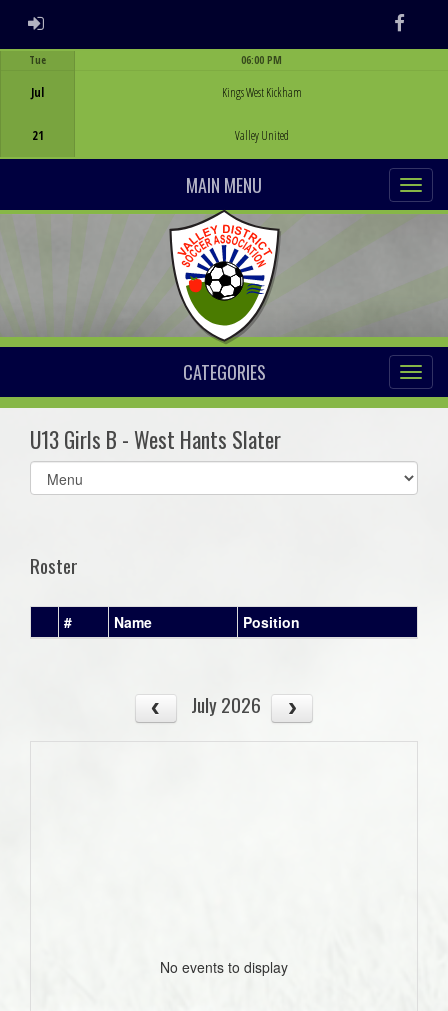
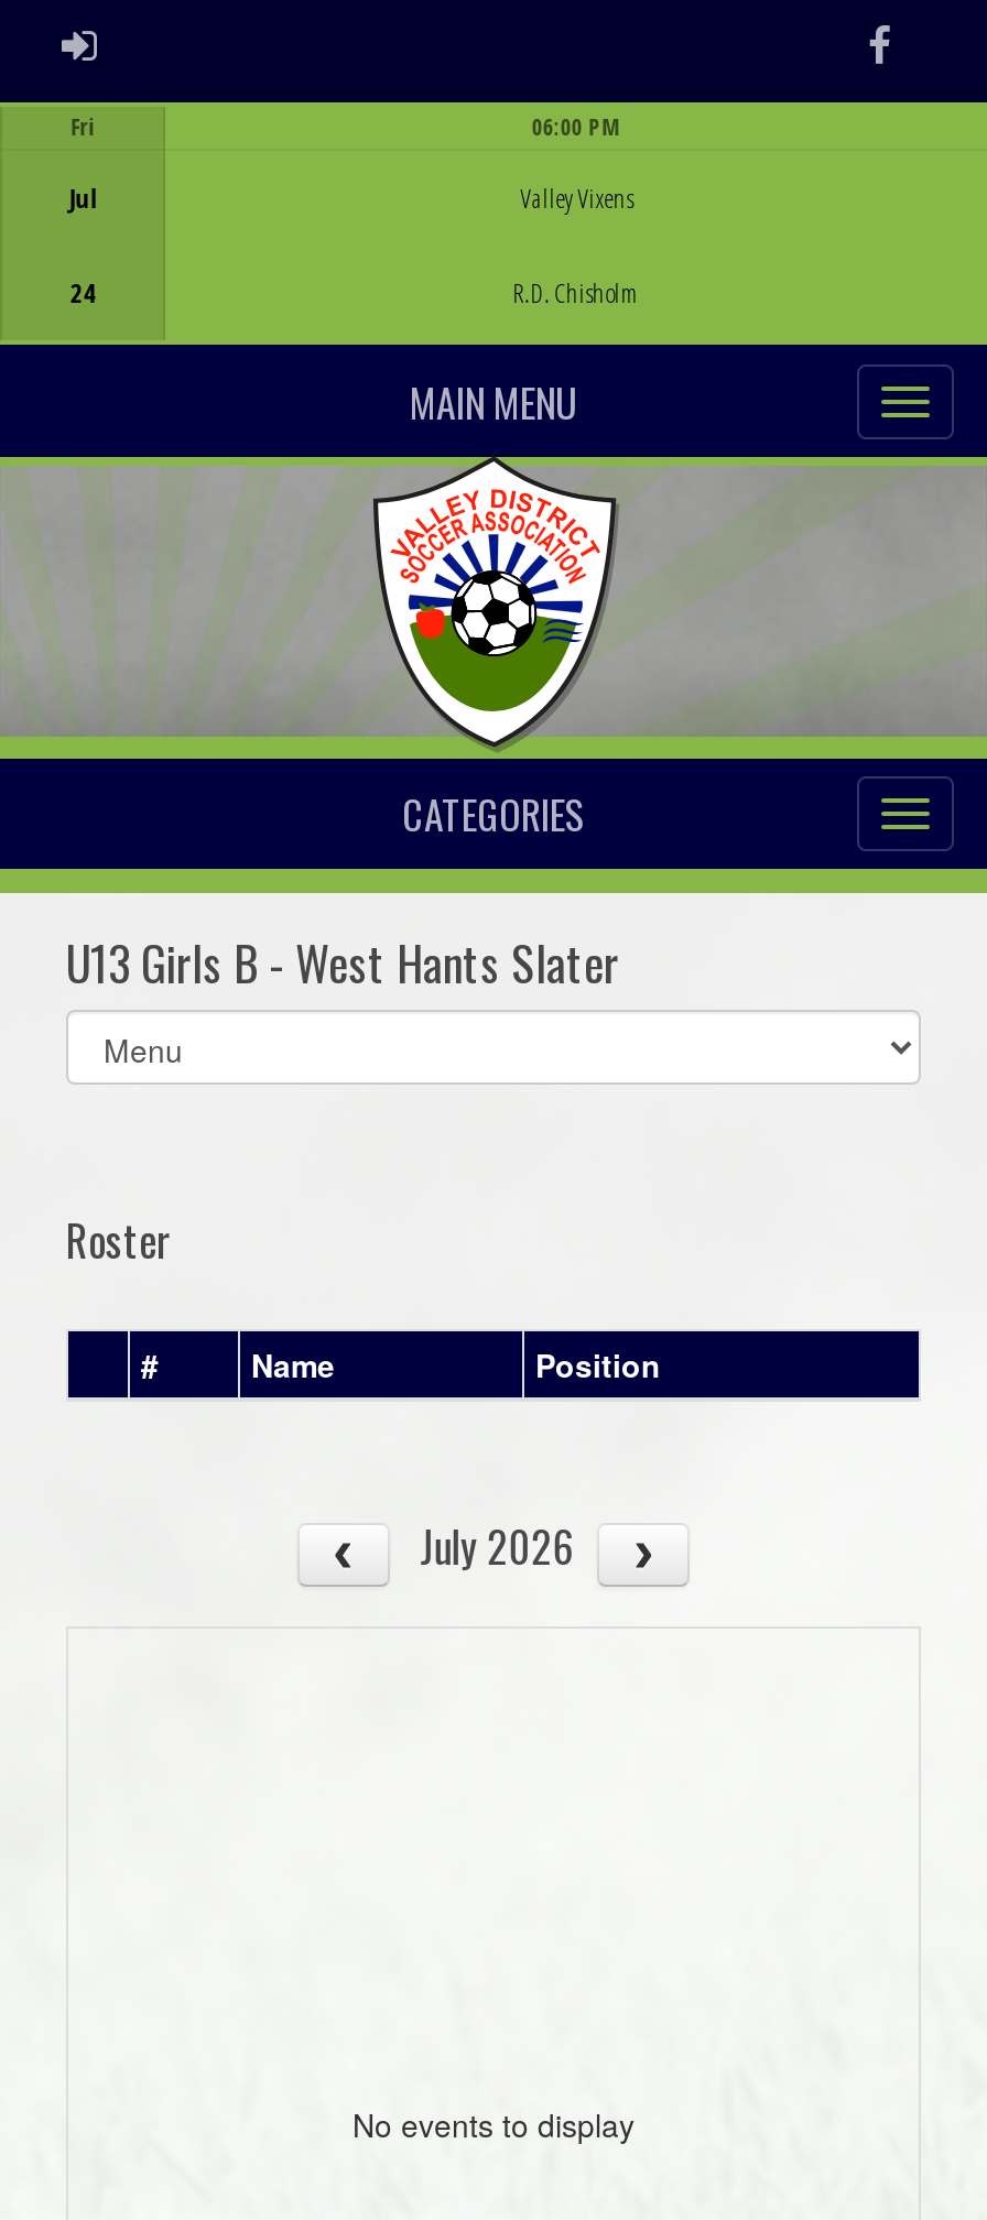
[29,53,46,67] Tue -> [71,111,95,142] Fri
[222,84,302,100] Kings West Kickham -> [520,179,633,215] Valley Vixens
[32,127,44,143] 21 -> [70,274,96,309] 24
[235,127,289,143] Valley United -> [513,274,640,309] R.D. Chisholm

